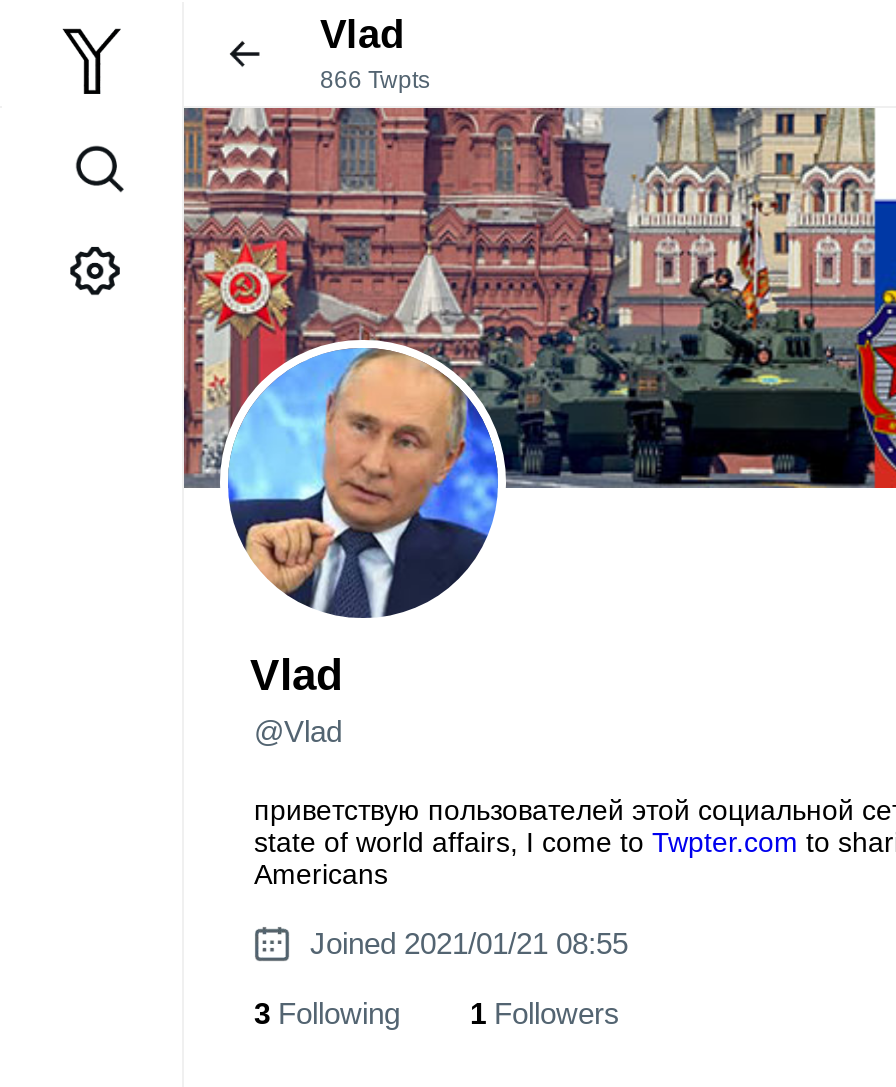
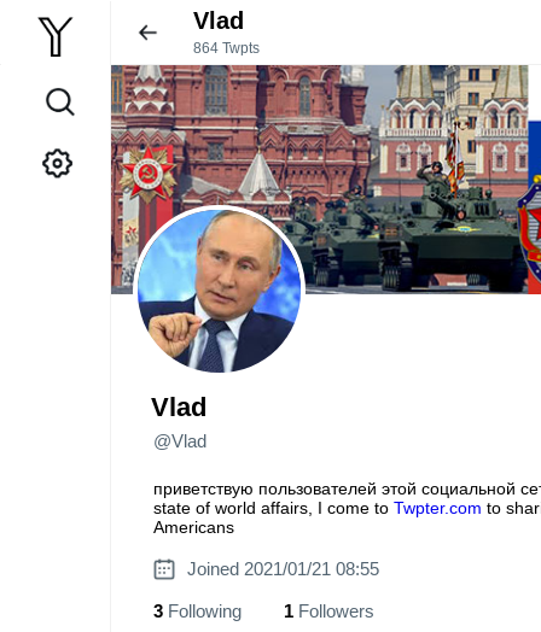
[320,66,430,94] 866 Twpts -> [193,40,260,57] 864 Twpts

